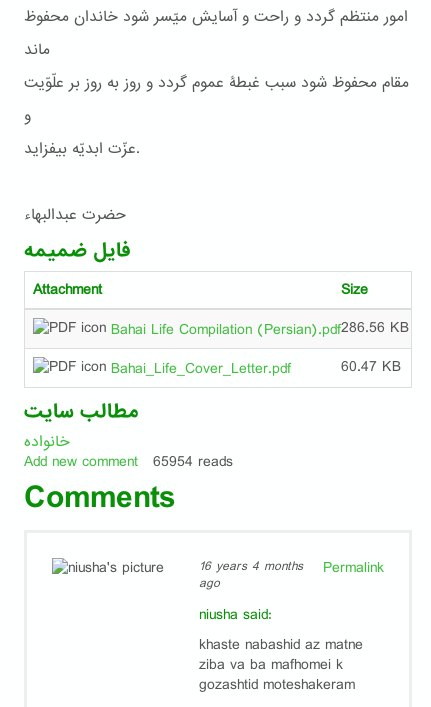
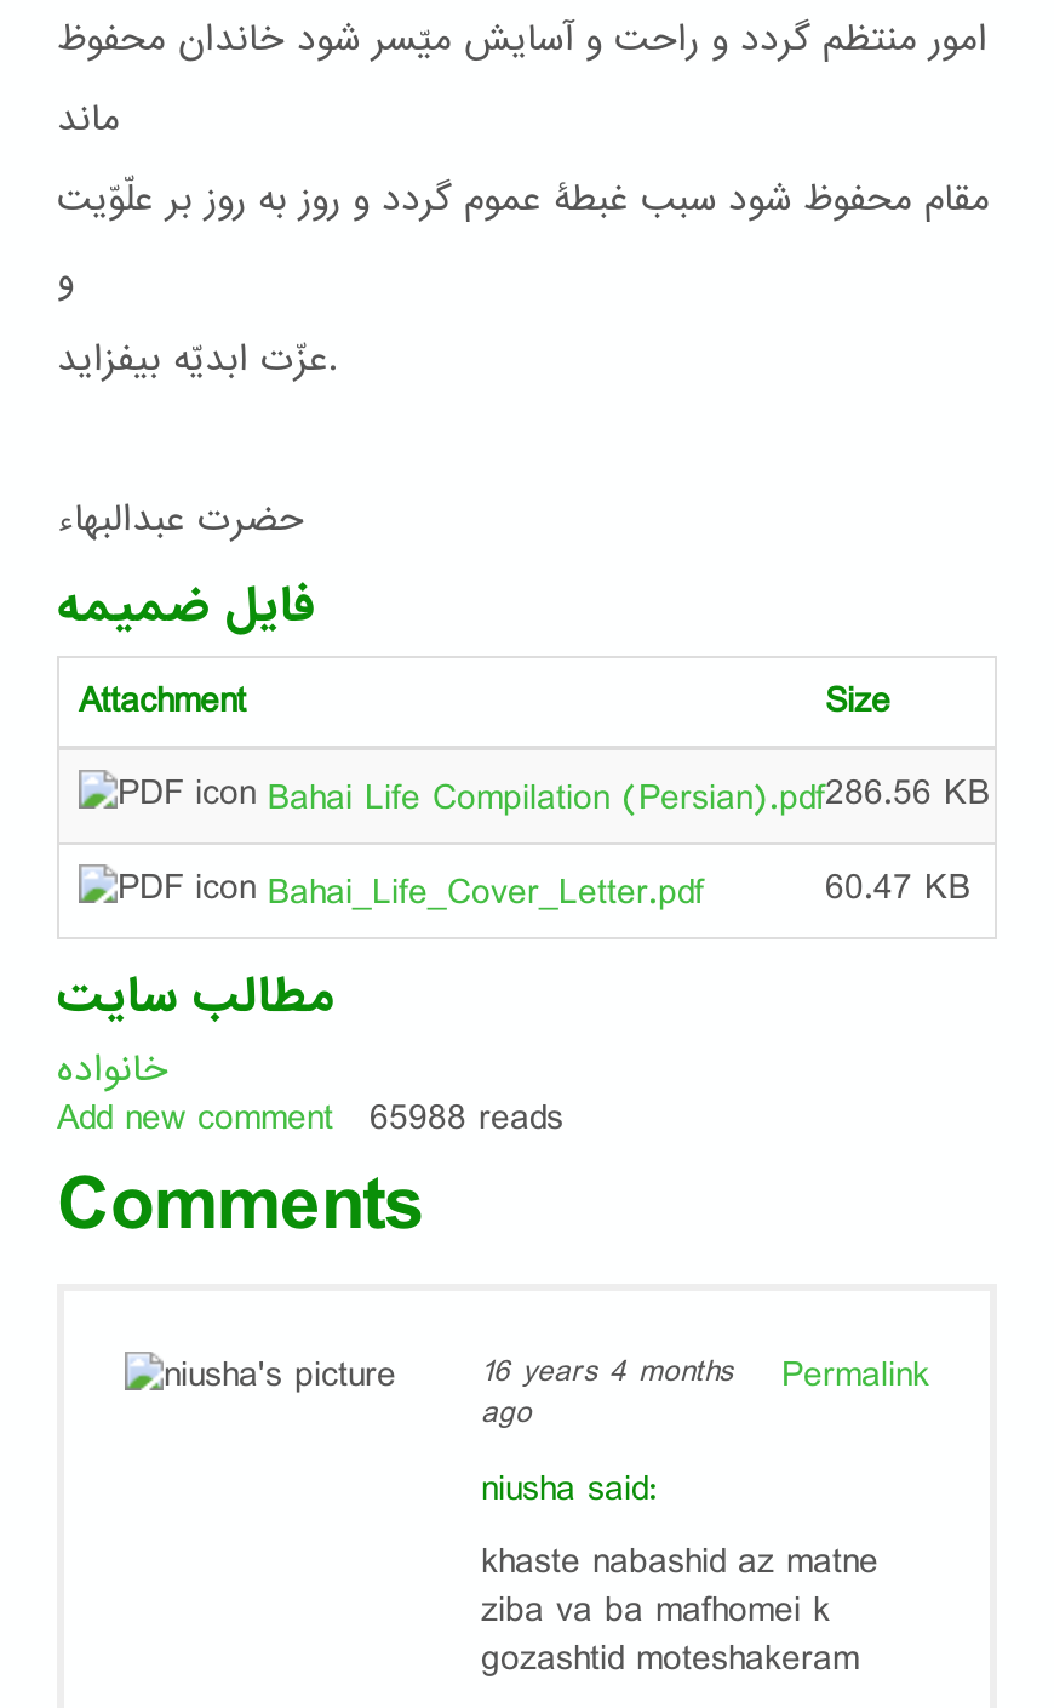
[24,450,233,474] Add new comment 65954 reads -> [57,1090,563,1148] Add new comment 65988 reads

